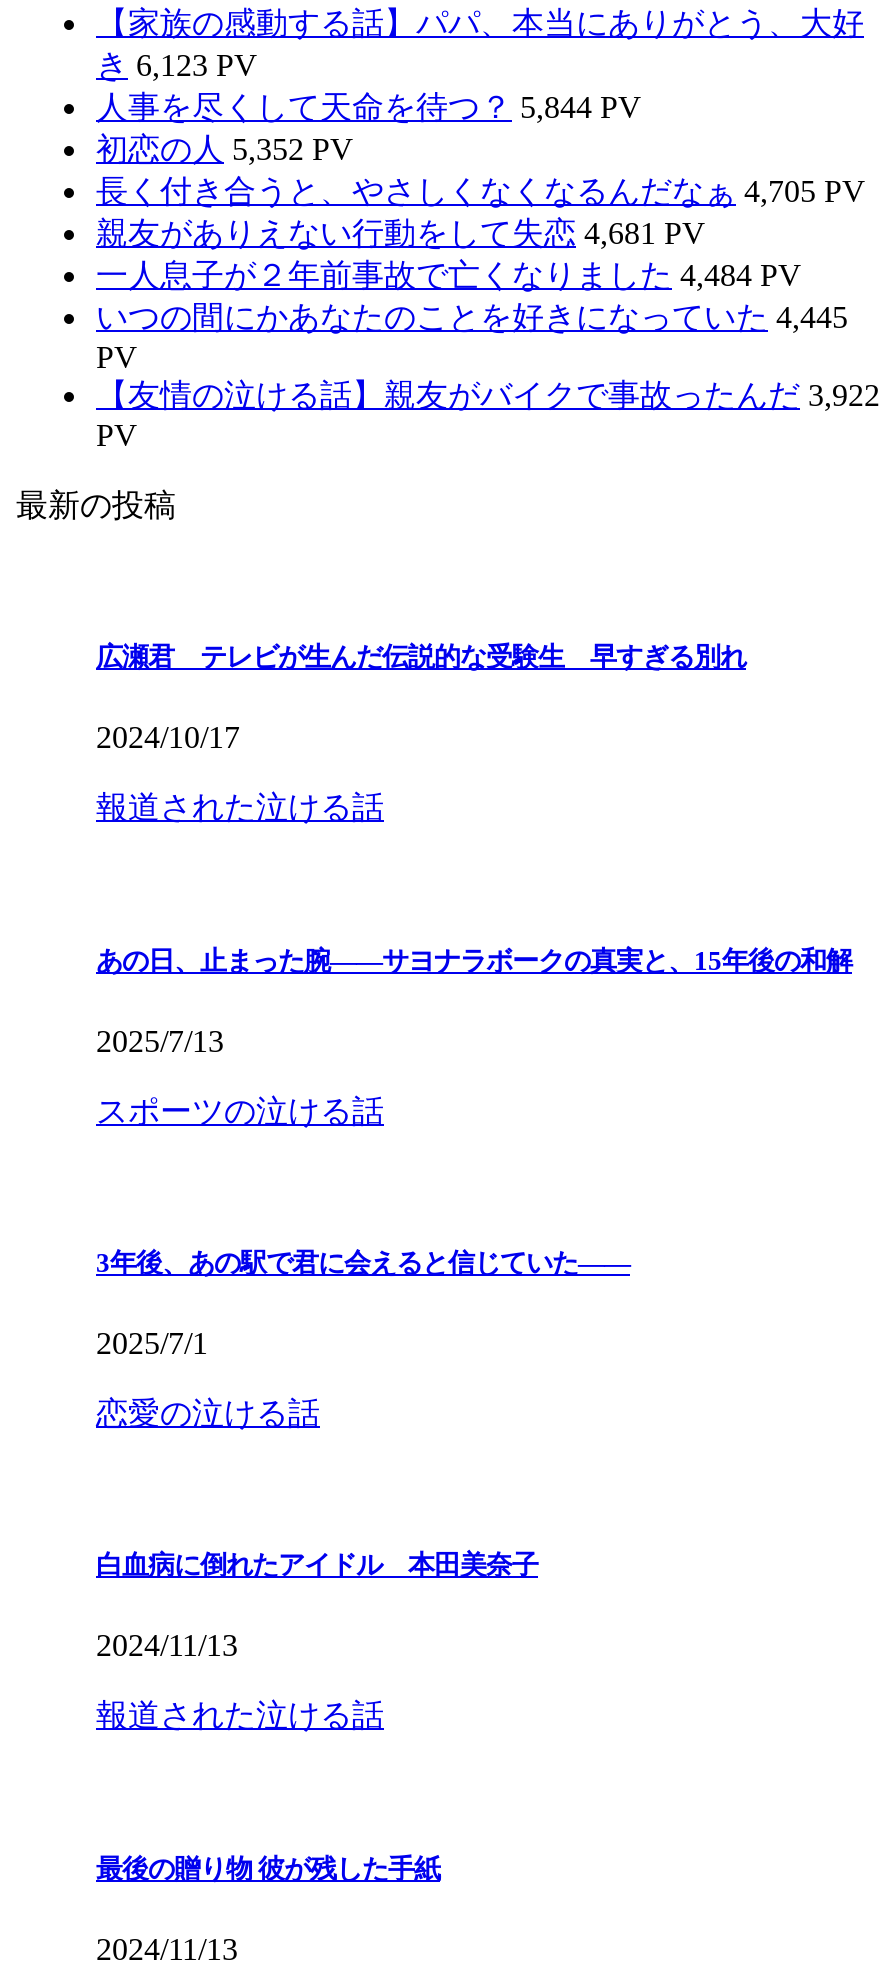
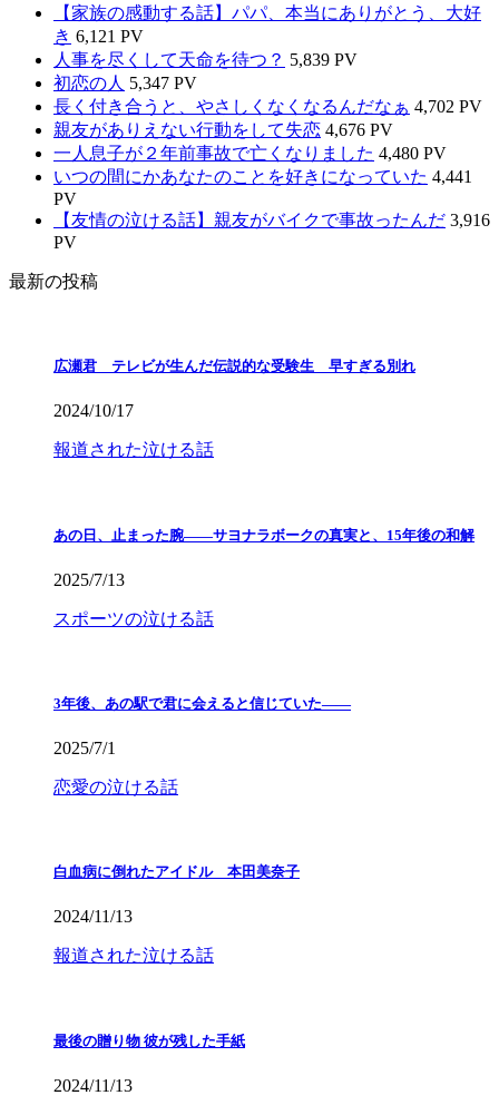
[96,48,258,82] き6,123 PV -> [53,27,144,46] き6,121 PV
[96,90,642,124] 人事を尽くして天命を待つ？5,844 PV -> [53,50,358,69] 人事を尽くして天命を待つ？5,839 PV
[96,132,354,166] 初恋の人5,352 PV -> [53,74,197,93] 初恋の人5,347 PV
[96,174,866,208] 長く付き合うと、やさしくなくなるんだなぁ4,705 PV -> [53,97,482,116] 長く付き合うと、やさしくなくなるんだなぁ4,702 PV
[96,216,706,250] 親友がありえない行動をして失恋4,681 PV -> [53,120,393,139] 親友がありえない行動をして失恋4,676 PV
[96,258,802,292] 一人息子が２年前事故で亡くなりました4,484 PV -> [53,144,447,163] 一人息子が２年前事故で亡くなりました4,480 PV
[96,300,848,334] いつの間にかあなたのことを好きになっていた4,445 -> [53,167,472,186] いつの間にかあなたのことを好きになっていた4,441
[96,378,880,412] 【友情の泣ける話】親友がバイクで事故ったんだ3,922 -> [53,211,490,230] 【友情の泣ける話】親友がバイクで事故ったんだ3,916

